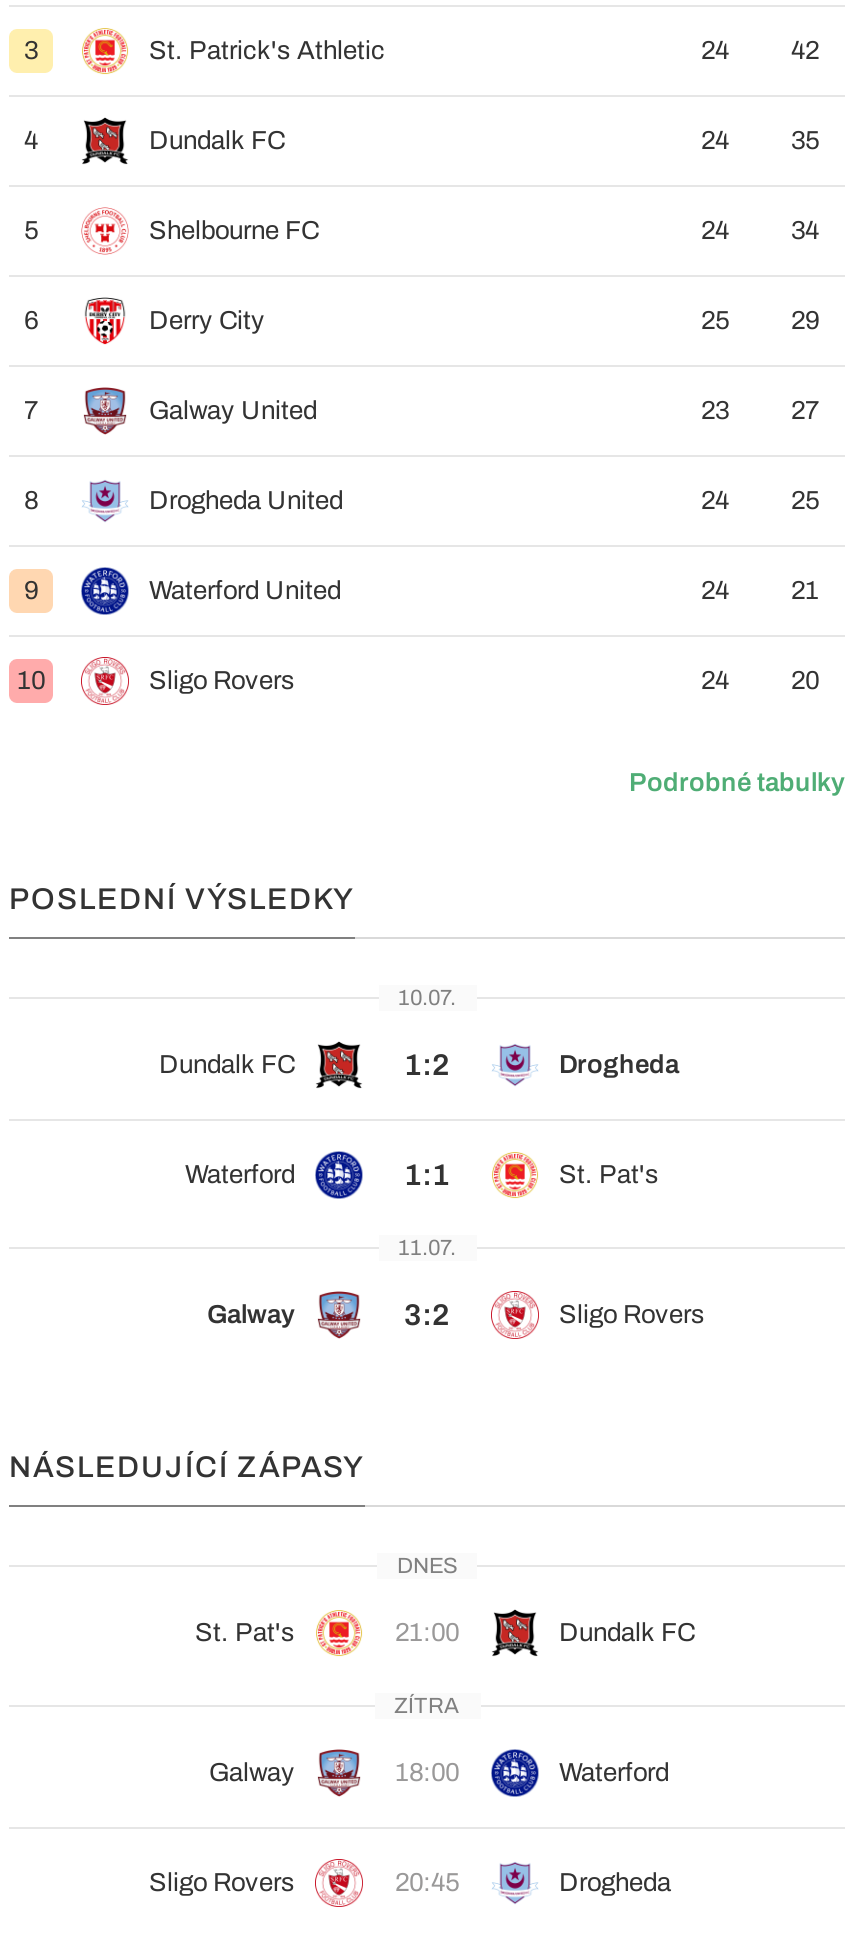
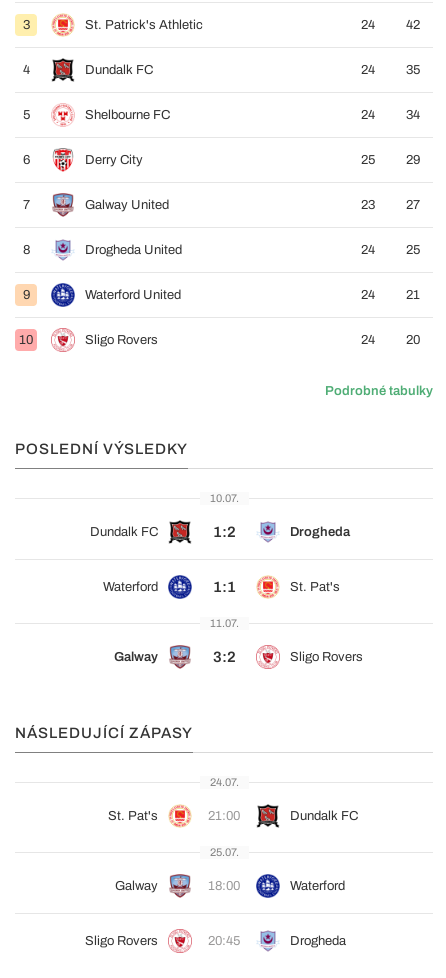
[397,1553,457,1577] DNES -> [209,776,238,788] 24.07.
[394,1693,460,1717] ZÍTRA -> [209,846,238,858] 25.07.

